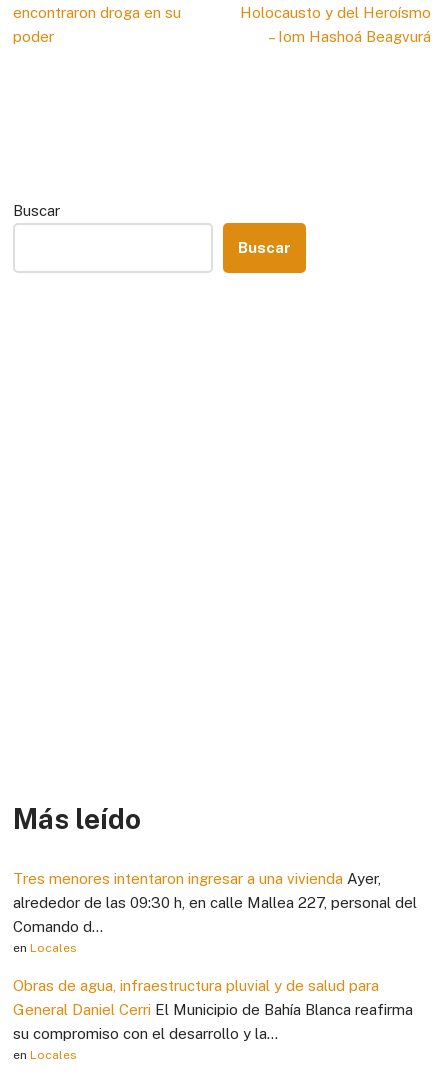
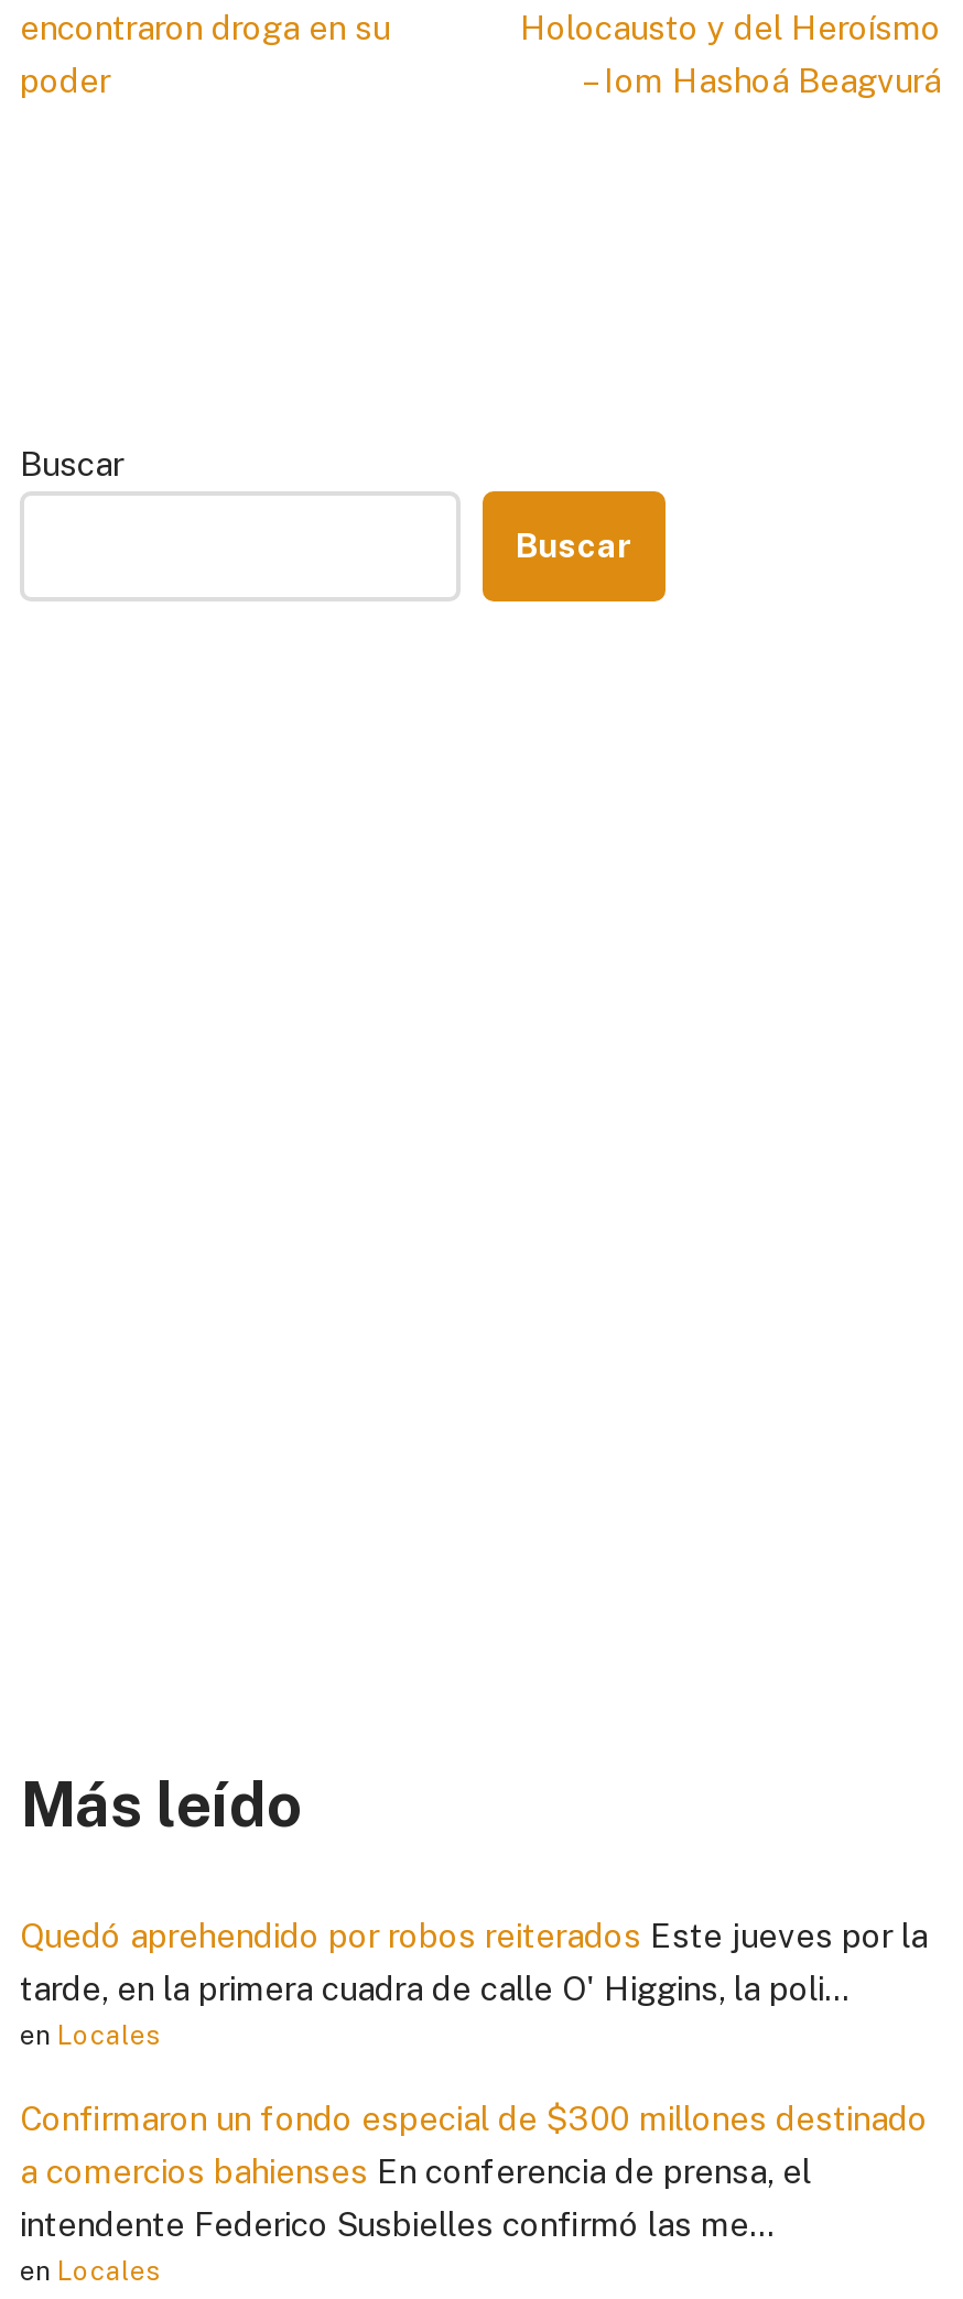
[13,870,417,935] Tres menores intentaron ingresar a una vivienda Ayer, | alrededor de las 09:30 h, en calle Mallea 227, personal del | Comando d... -> [20,1918,928,2008] Quedó aprehendido por robos reiterados Este jueves por la | tarde, en la primera cuadra de calle O' Higgins, la poli...
[13,977,413,1042] Obras de agua, infraestructura pluvial y de salud para | General Daniel Cerri El Municipio de Bahía Blanca reafirma | su compromiso con el desarrollo y la... -> [20,2100,928,2244] Confirmaron un fondo especial de $300 millones destinado | a comercios bahienses En conferencia de prensa, el | intendente Federico Susbielles confirmó las me...

